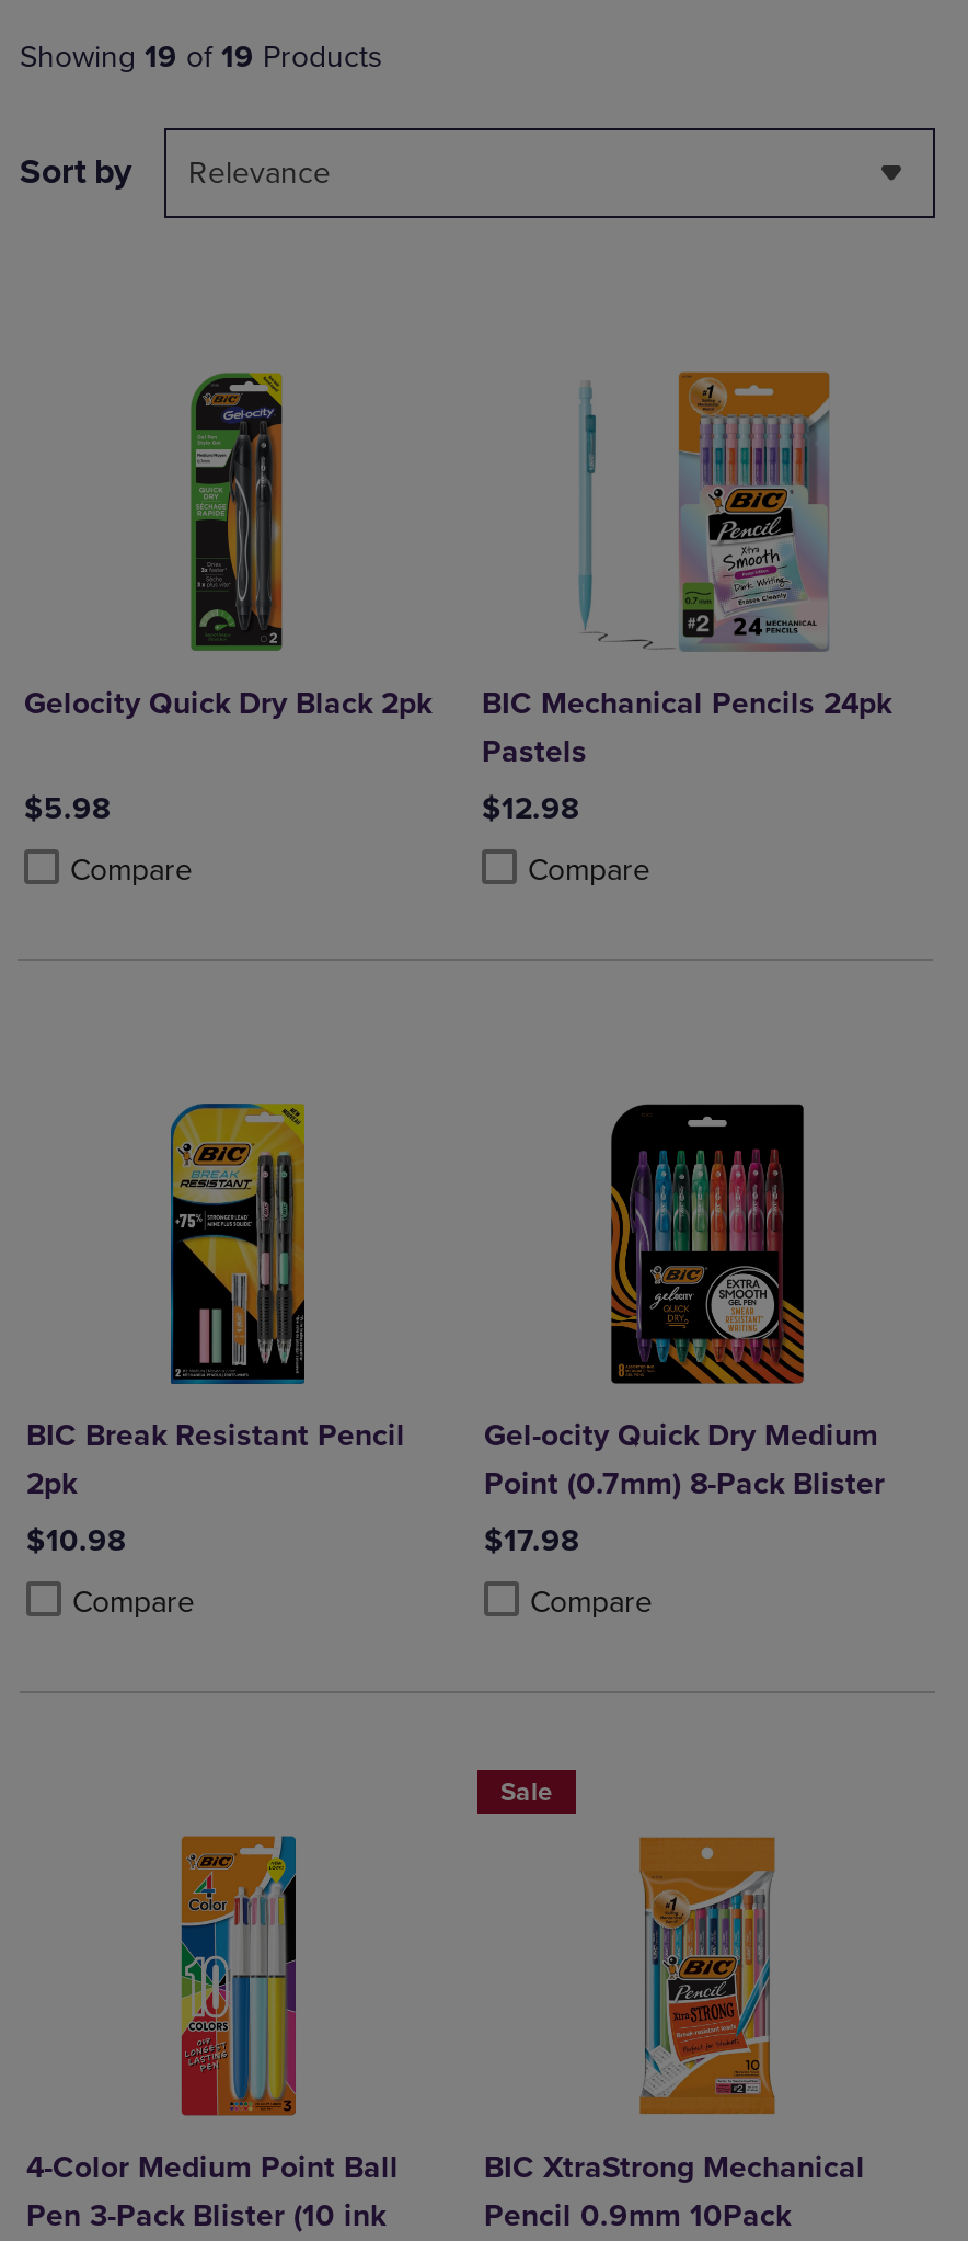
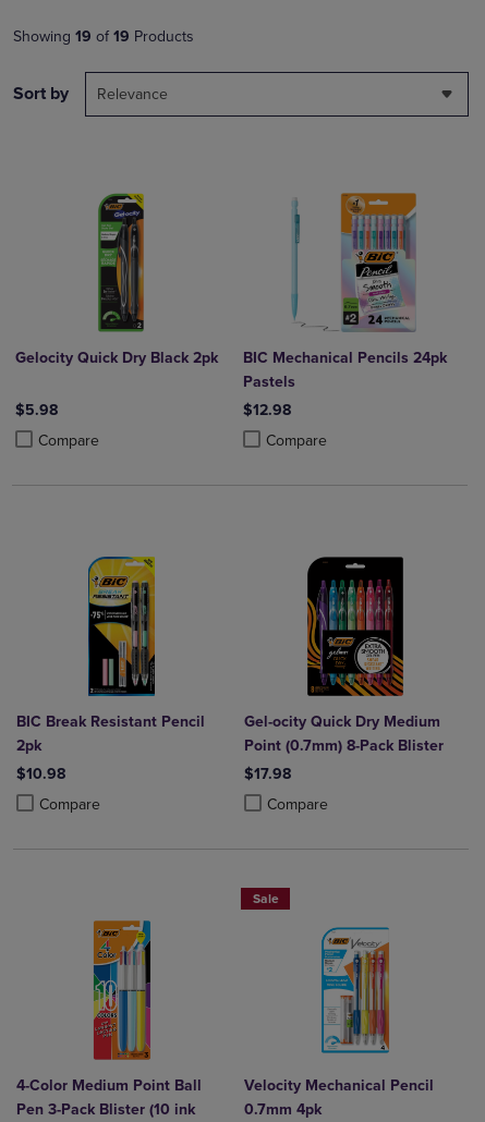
[484,1836,865,2234] [image] | BIC XtraStrong Mechanical | Pencil 0.9mm 10Pack -> [244,922,434,1119] [image] | Velocity Mechanical Pencil | 0.7mm 4pk

